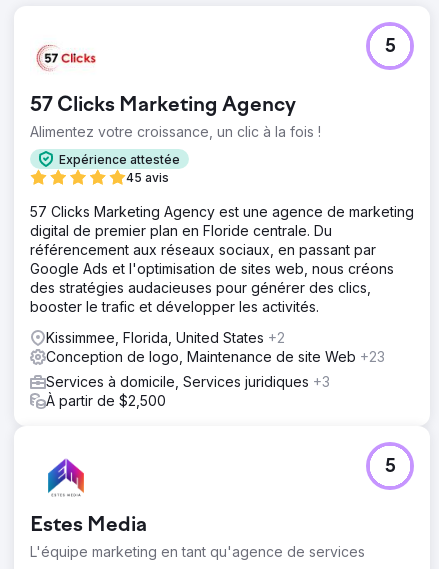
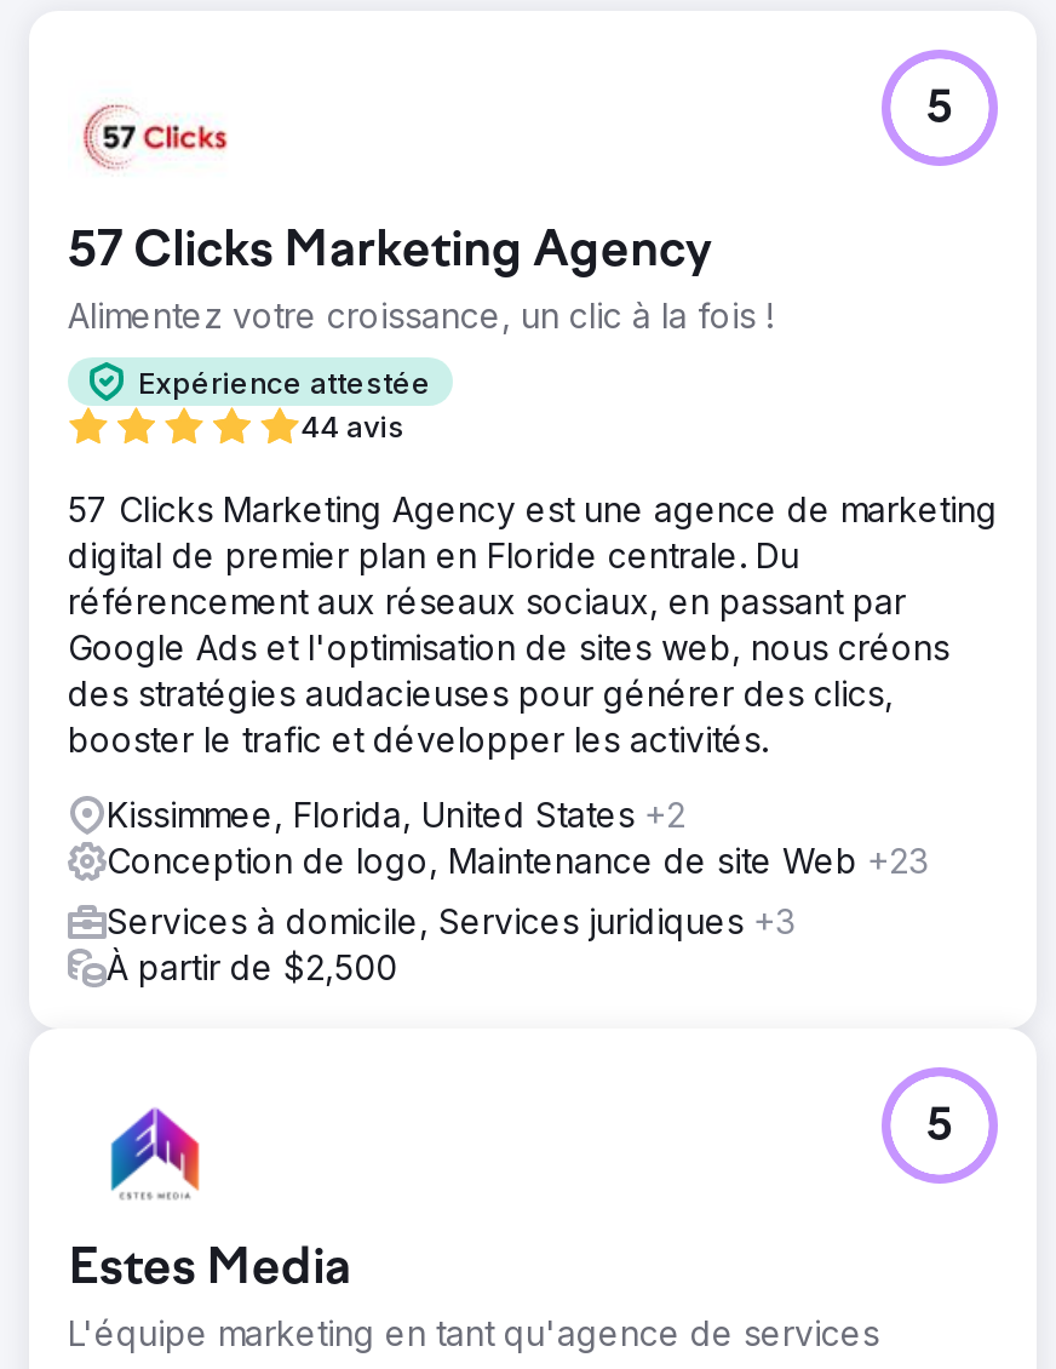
[126,170,169,185] 45 avis -> [300,408,404,445] 44 avis

